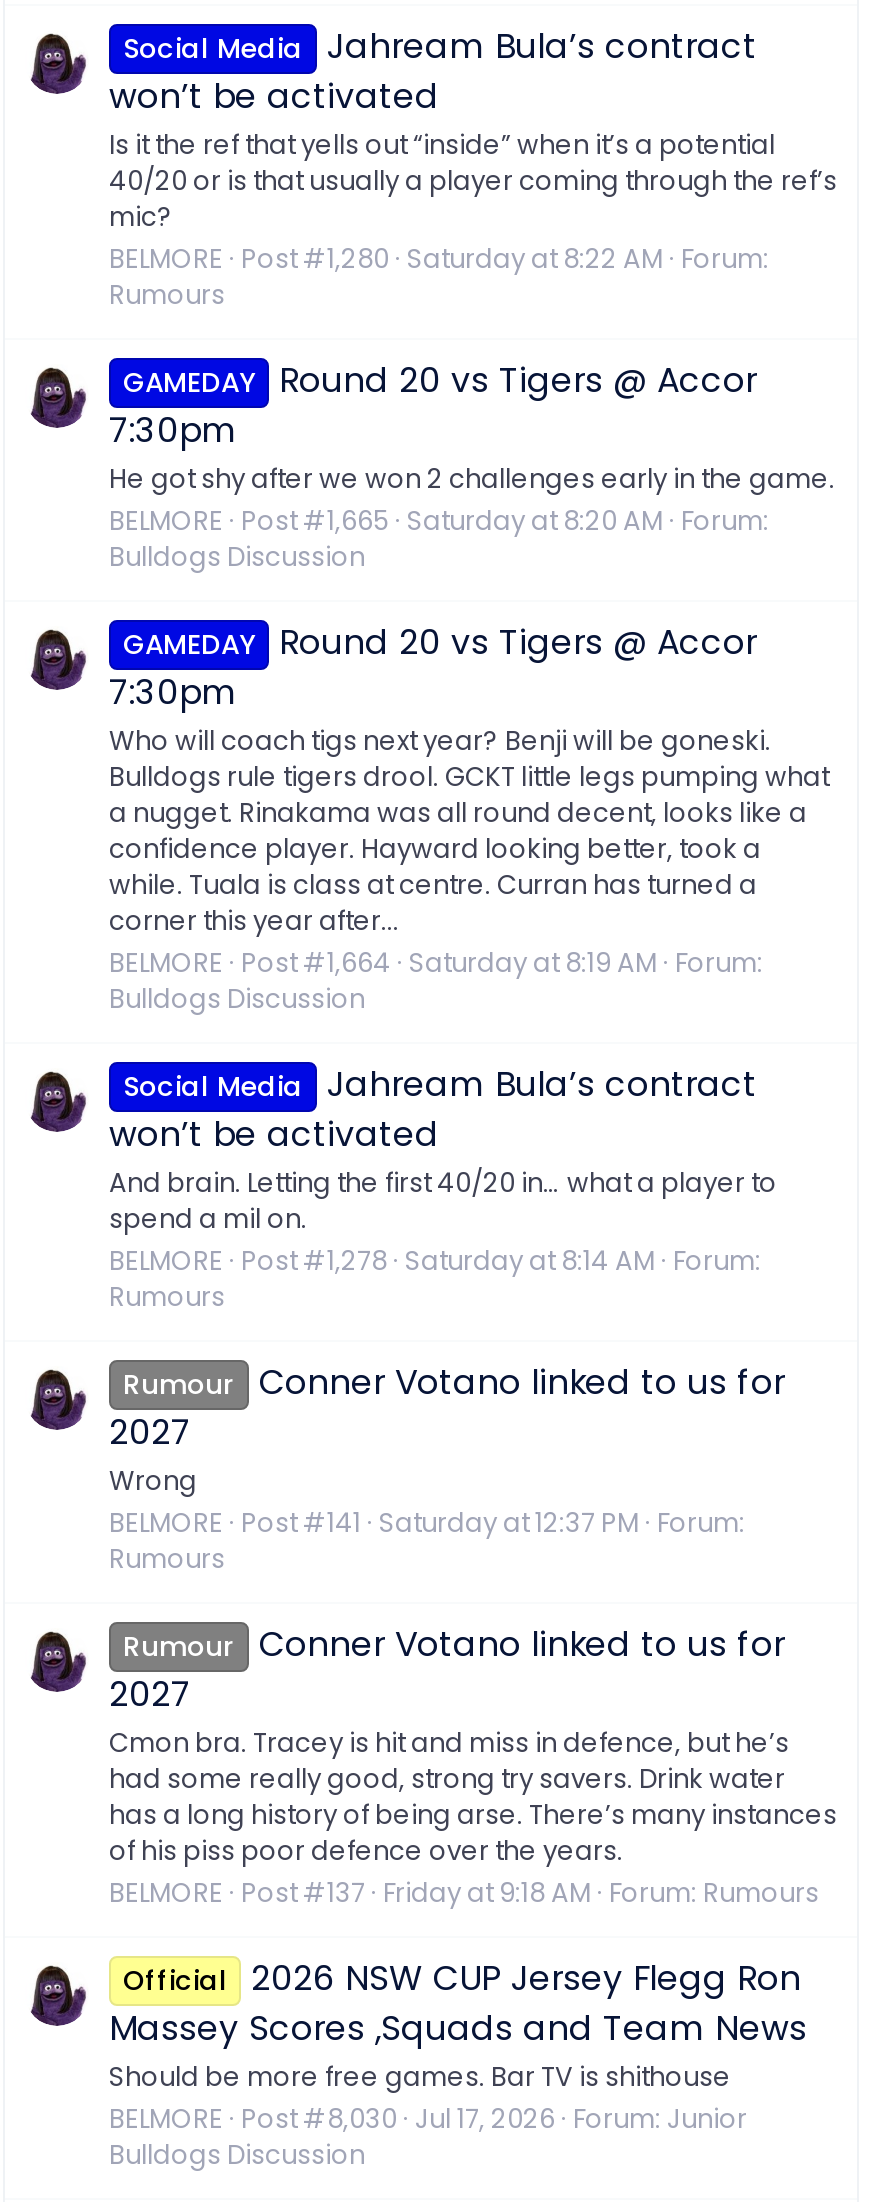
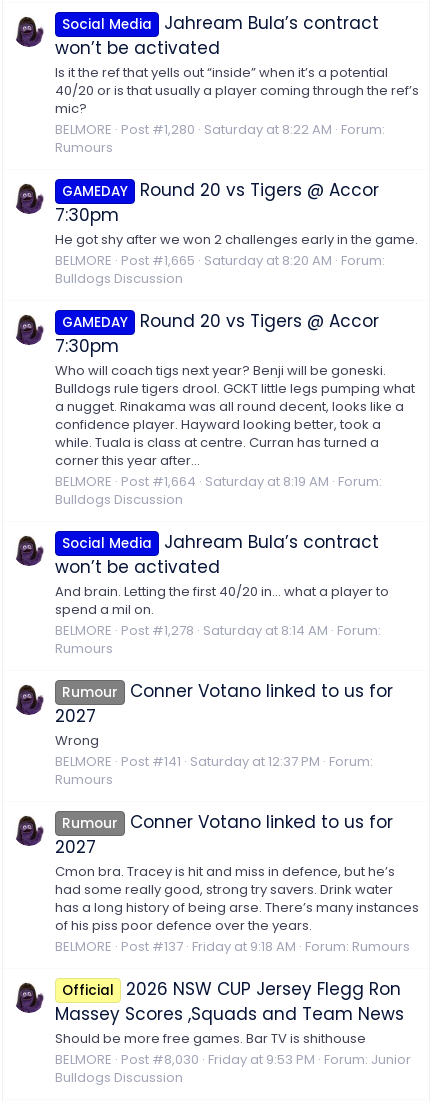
[109,2100,747,2138] BELMORE Post #8,030 Jul 17, 2026 Forum: Junior -> [55,1050,411,1069] BELMORE Post #8,030 Friday at 9:53 PM Forum: Junior

